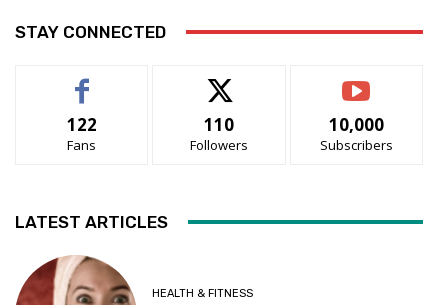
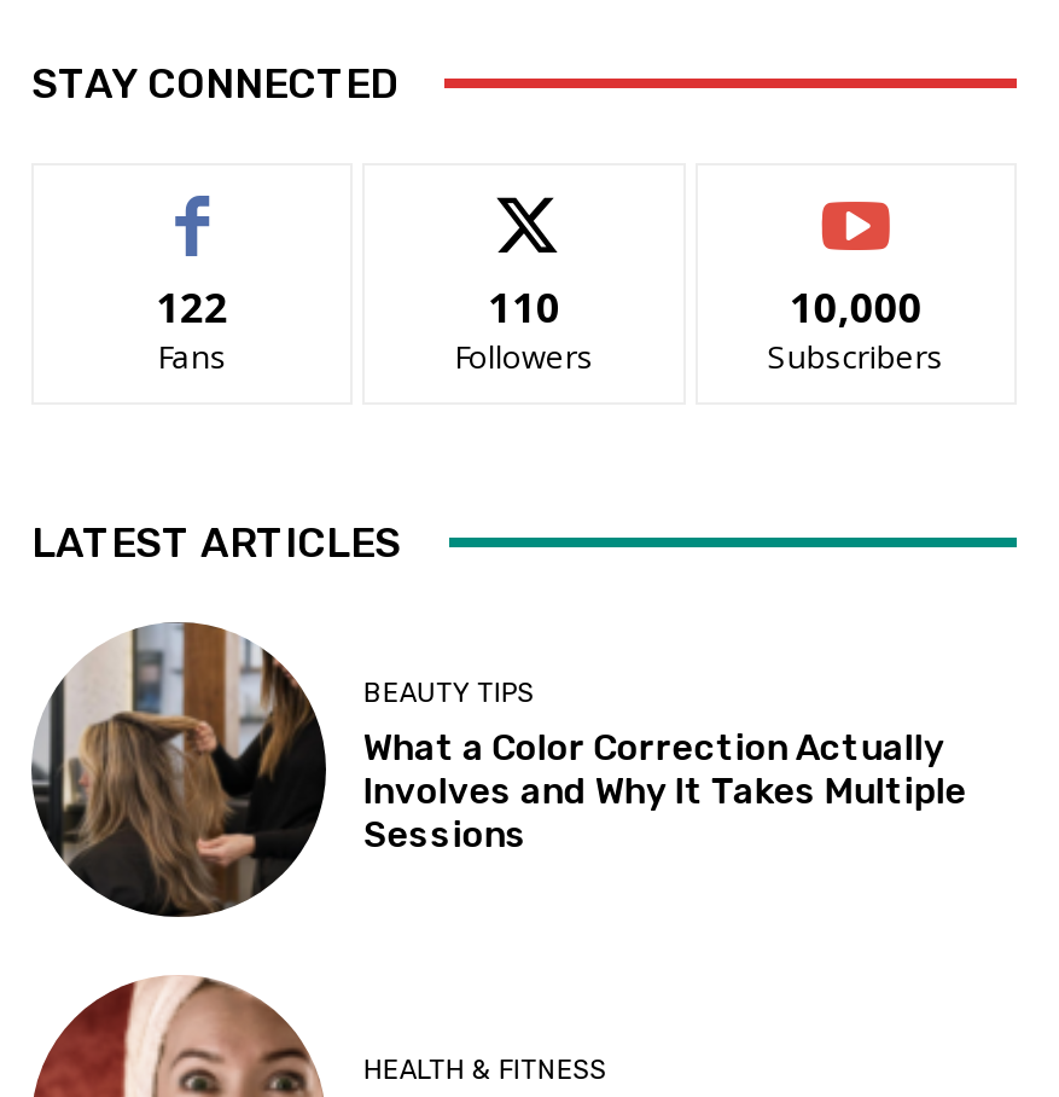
none -> [31,622,967,919] [image] | BEAUTY TIPS | What a Color Correction Actually | Involves and Why It Takes Multiple | Sessions

